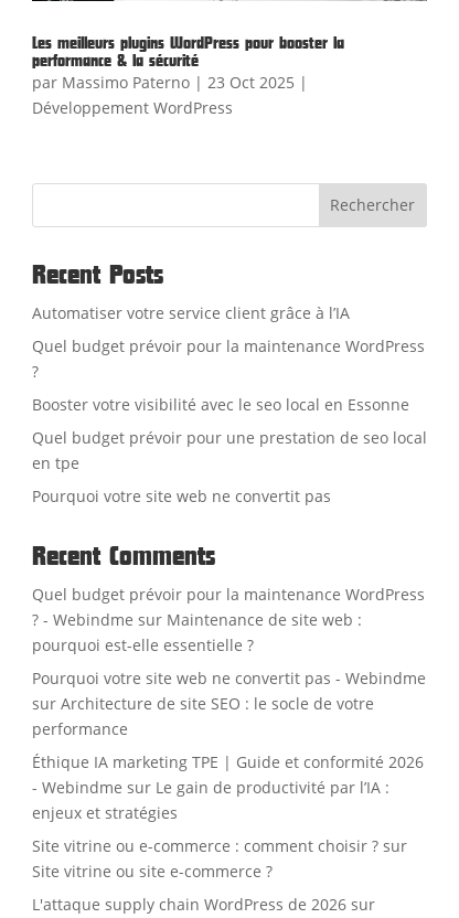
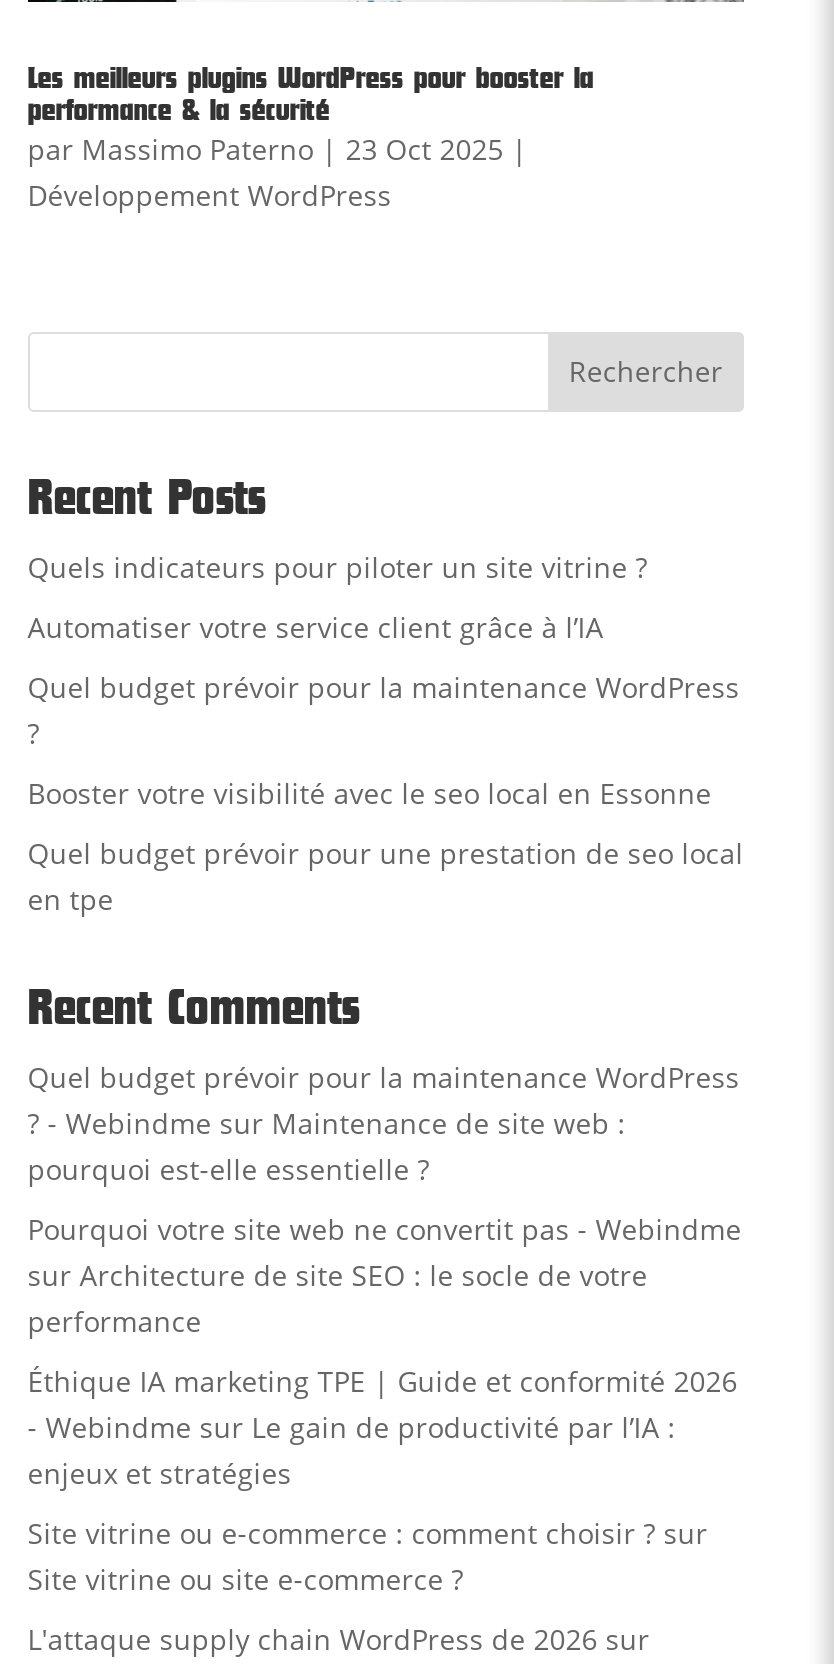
none -> [28,547,648,585] Quels indicateurs pour piloter un site vitrine ?
moved [32,302,427,473] -> [28,607,744,917]: Automatiser votre service client grâce à l’IA | Quel budget prévoir pour la maintenance WordPress | Booster votre visibilité avec le seo local en Essonne | Quel budget prévoir pour une prestation de seo local | en tpe
[32,485,331,506] Pourquoi votre site web ne convertit pas -> none

